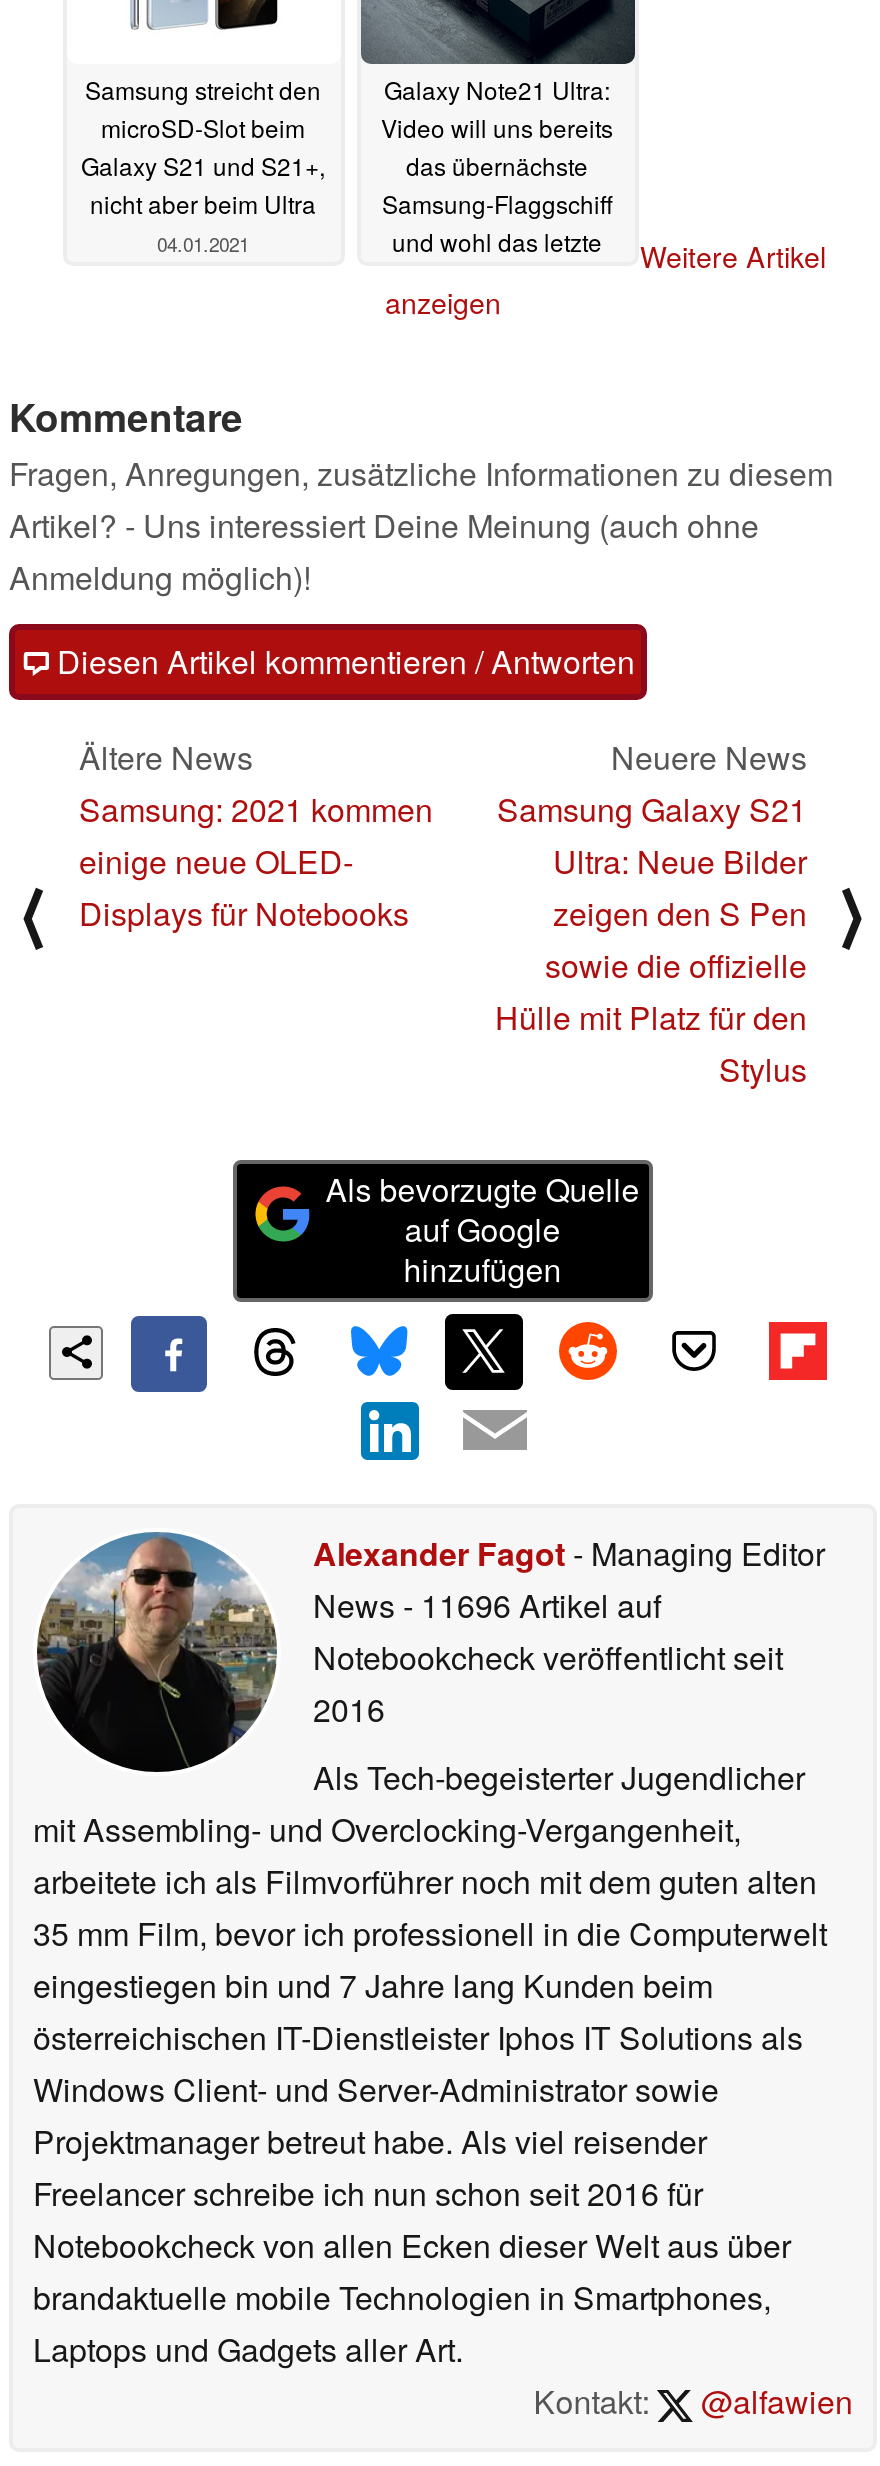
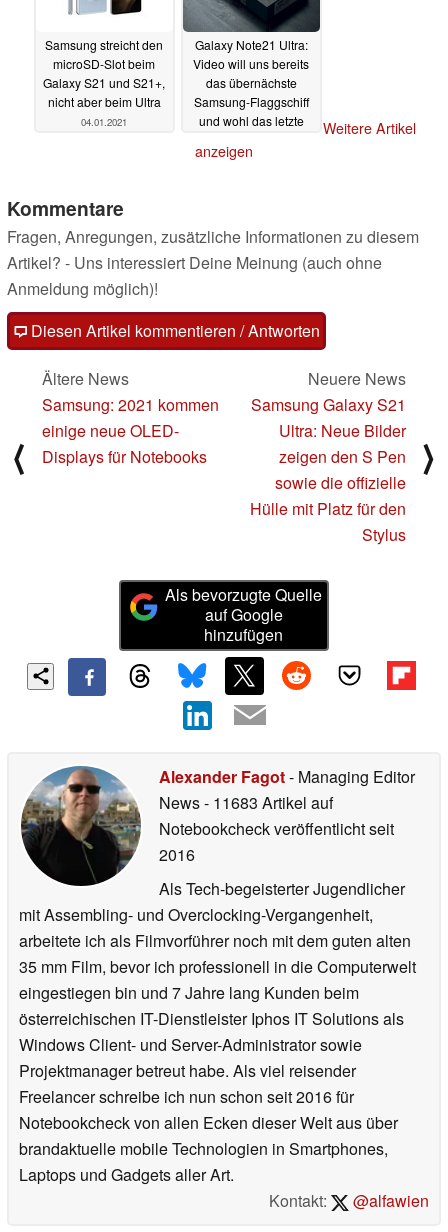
[313,1582,661,1628] News - 11696 Artikel auf -> [159,791,333,814] News - 11683 Artikel auf

